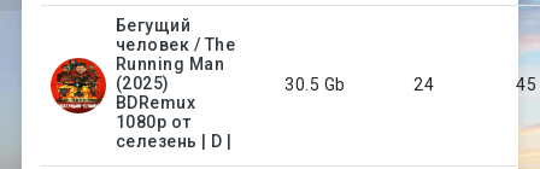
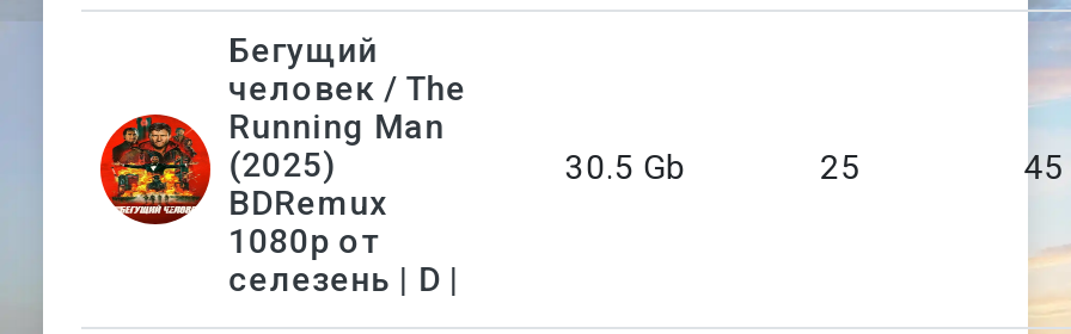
[414,75,434,94] 24 -> [820,148,861,187] 25

